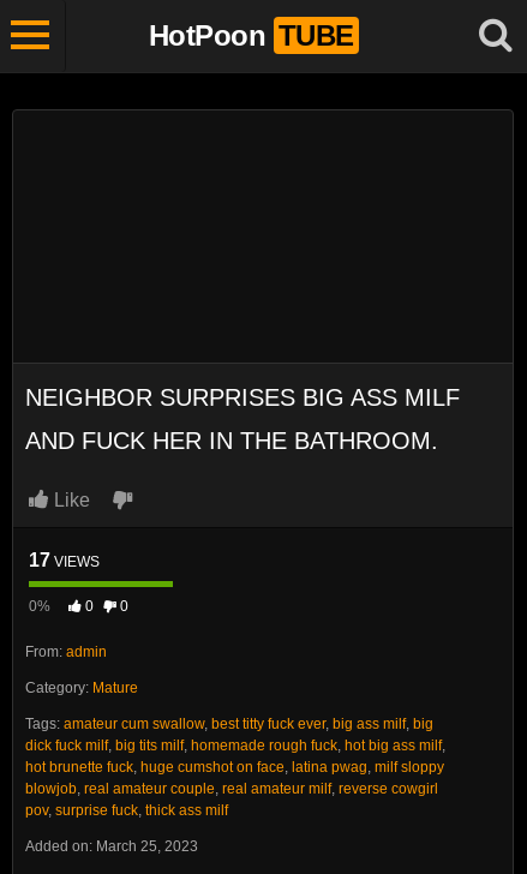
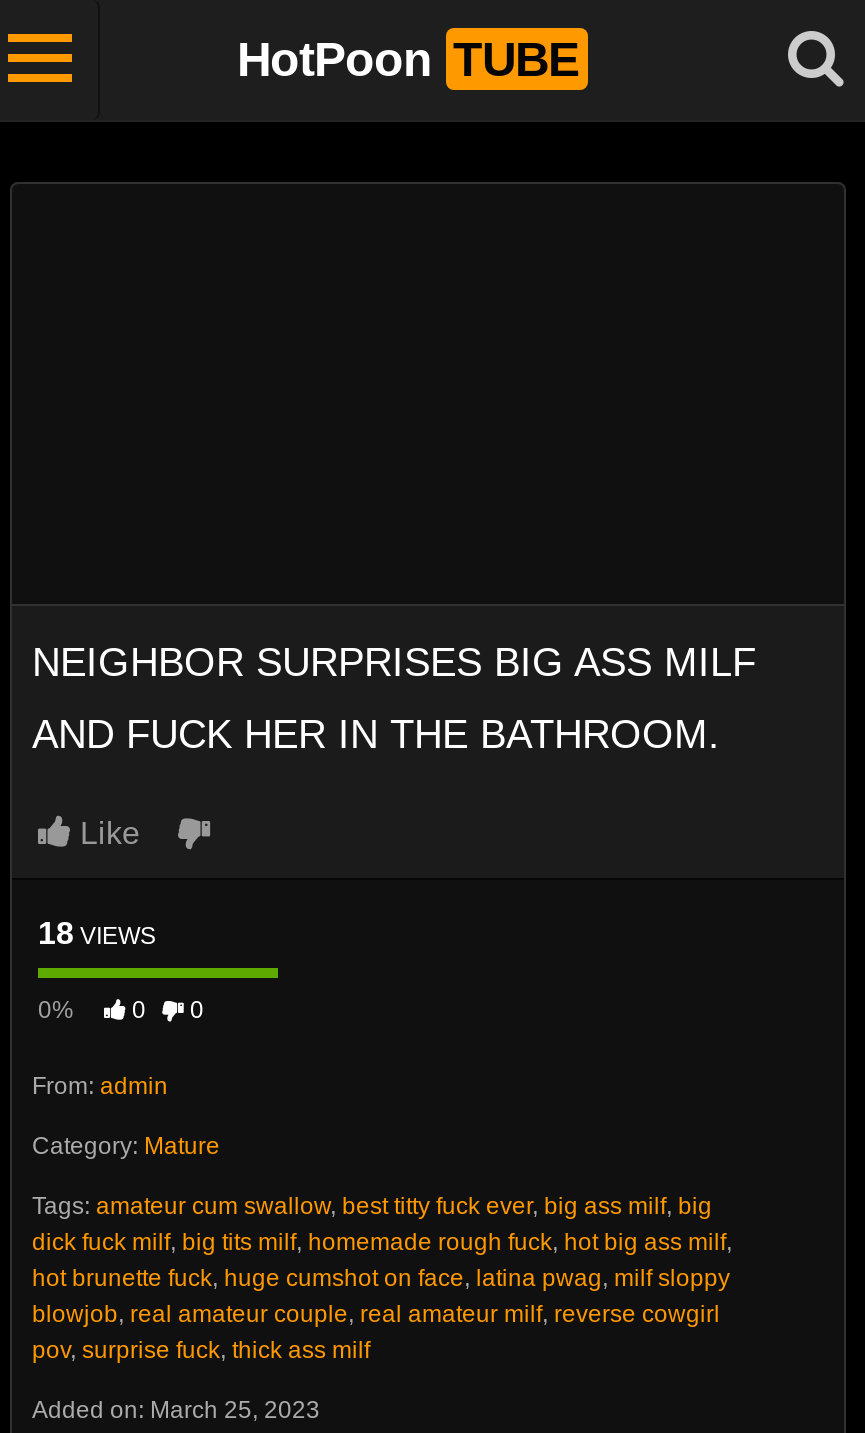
[29,550,100,570] 17 VIEWS -> [38,916,156,950] 18 VIEWS

